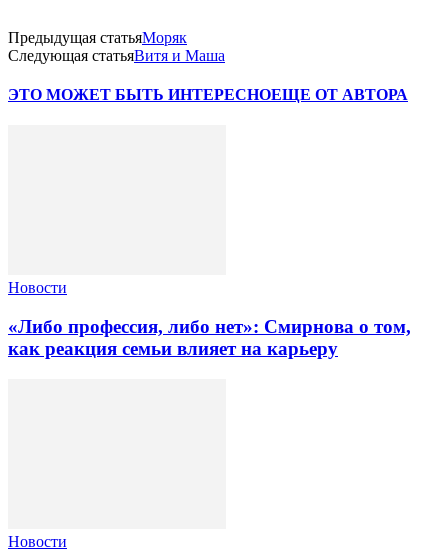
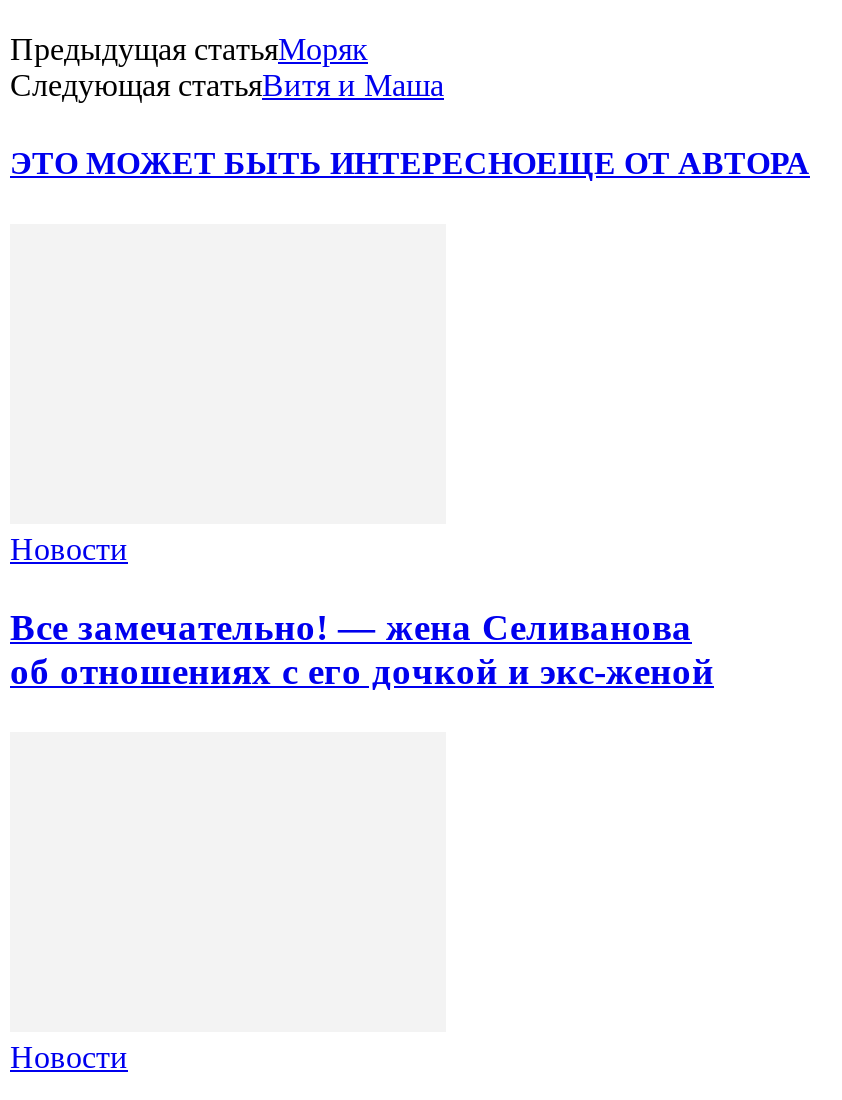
[8,316,411,359] «Либо профессия, либо нет»: Смирнова о том, | как реакция семьи влияет на карьеру -> [10,606,714,692] Все замечательно! — жена Селиванова | об отношениях с его дочкой и экс-женой

